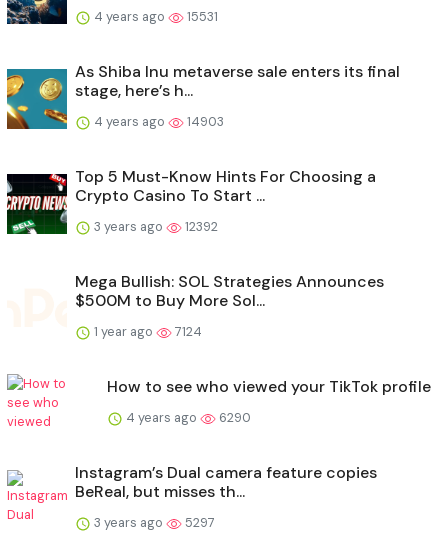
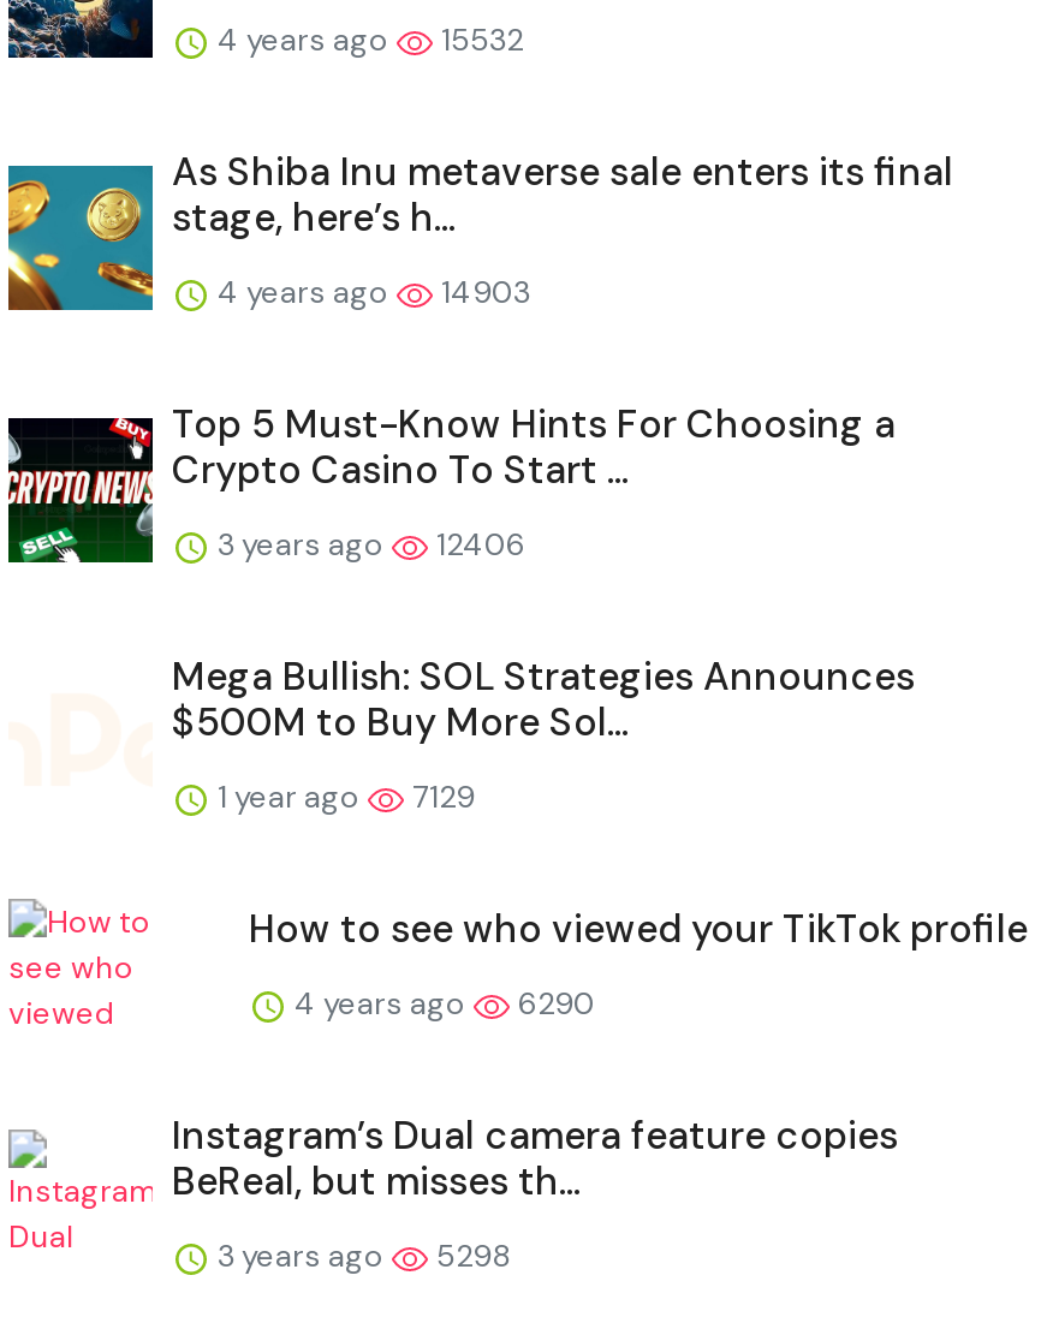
[91,8,218,25] 4 years ago 15531 -> [210,19,523,60] 4 years ago 15532
[91,218,218,235] 3 years ago 12392 -> [210,524,525,565] 3 years ago 12406
[91,323,202,340] 1 year ago 7124 -> [210,776,475,817] 1 year ago 7129
[91,514,215,531] 3 years ago 5297 -> [210,1236,511,1276] 3 years ago 5298

